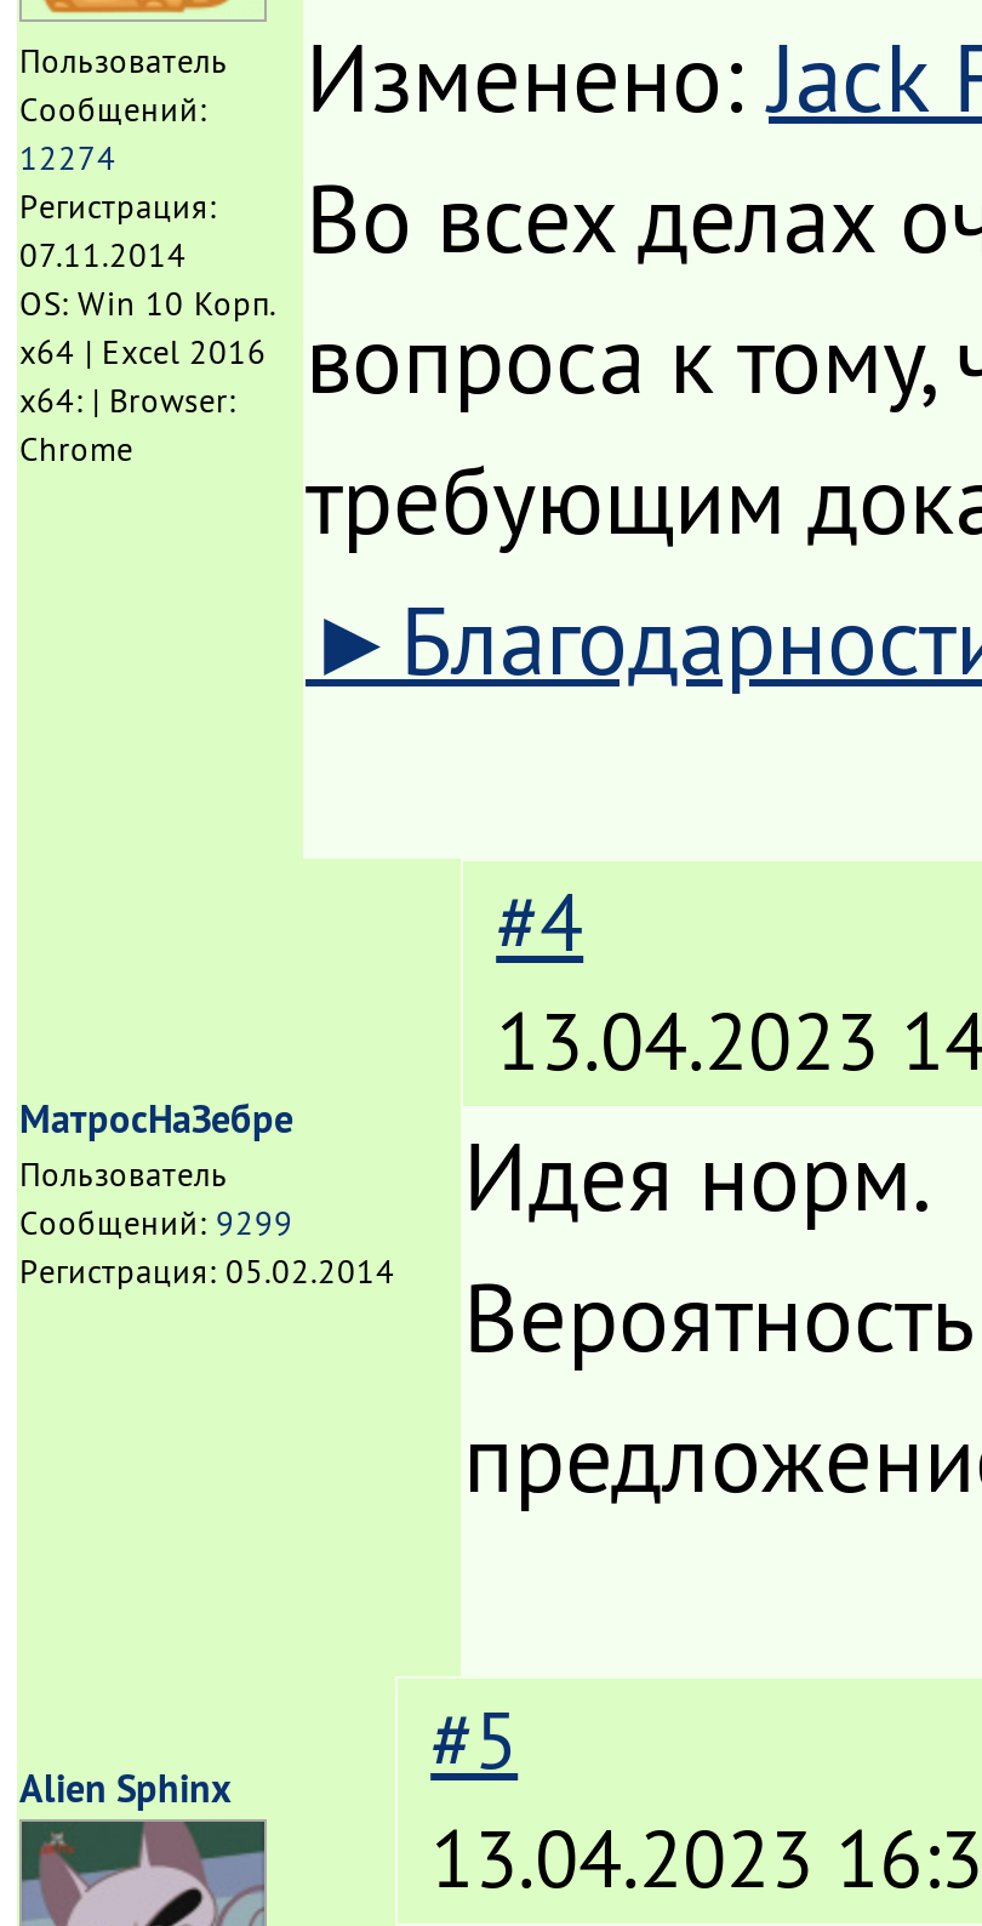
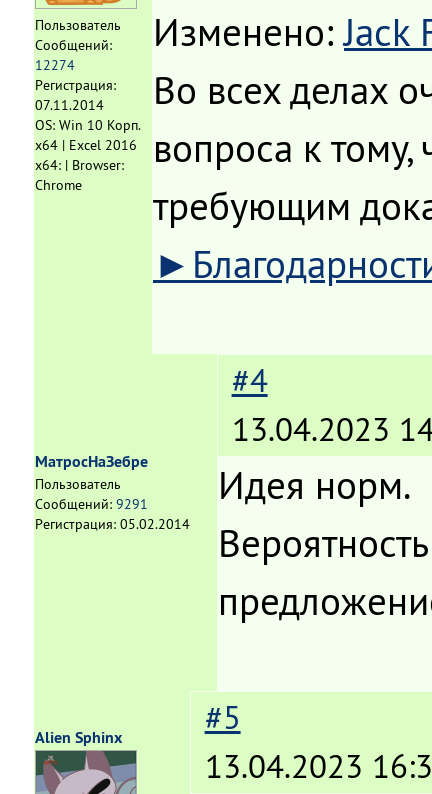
[19,1201,293,1244] Сообщений: 9299 -> [35,495,148,513] Сообщений: 9291

